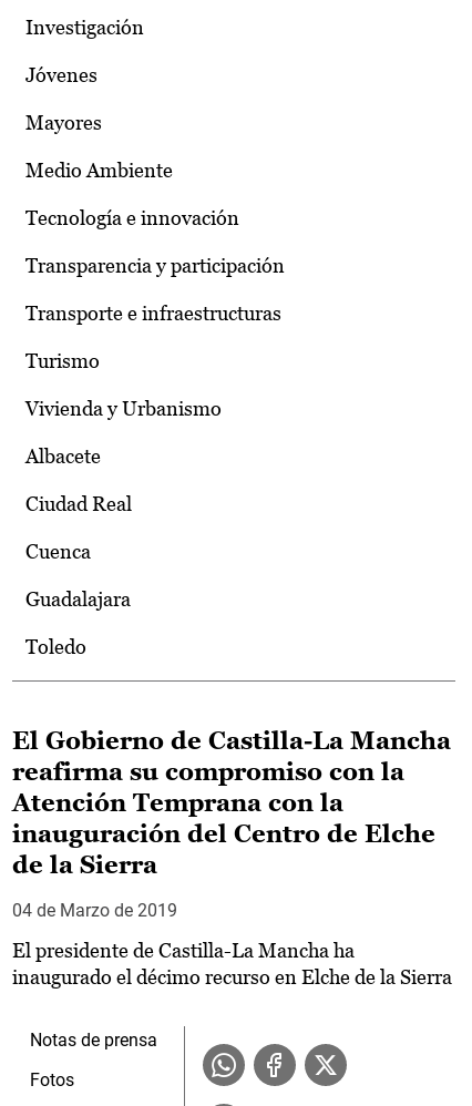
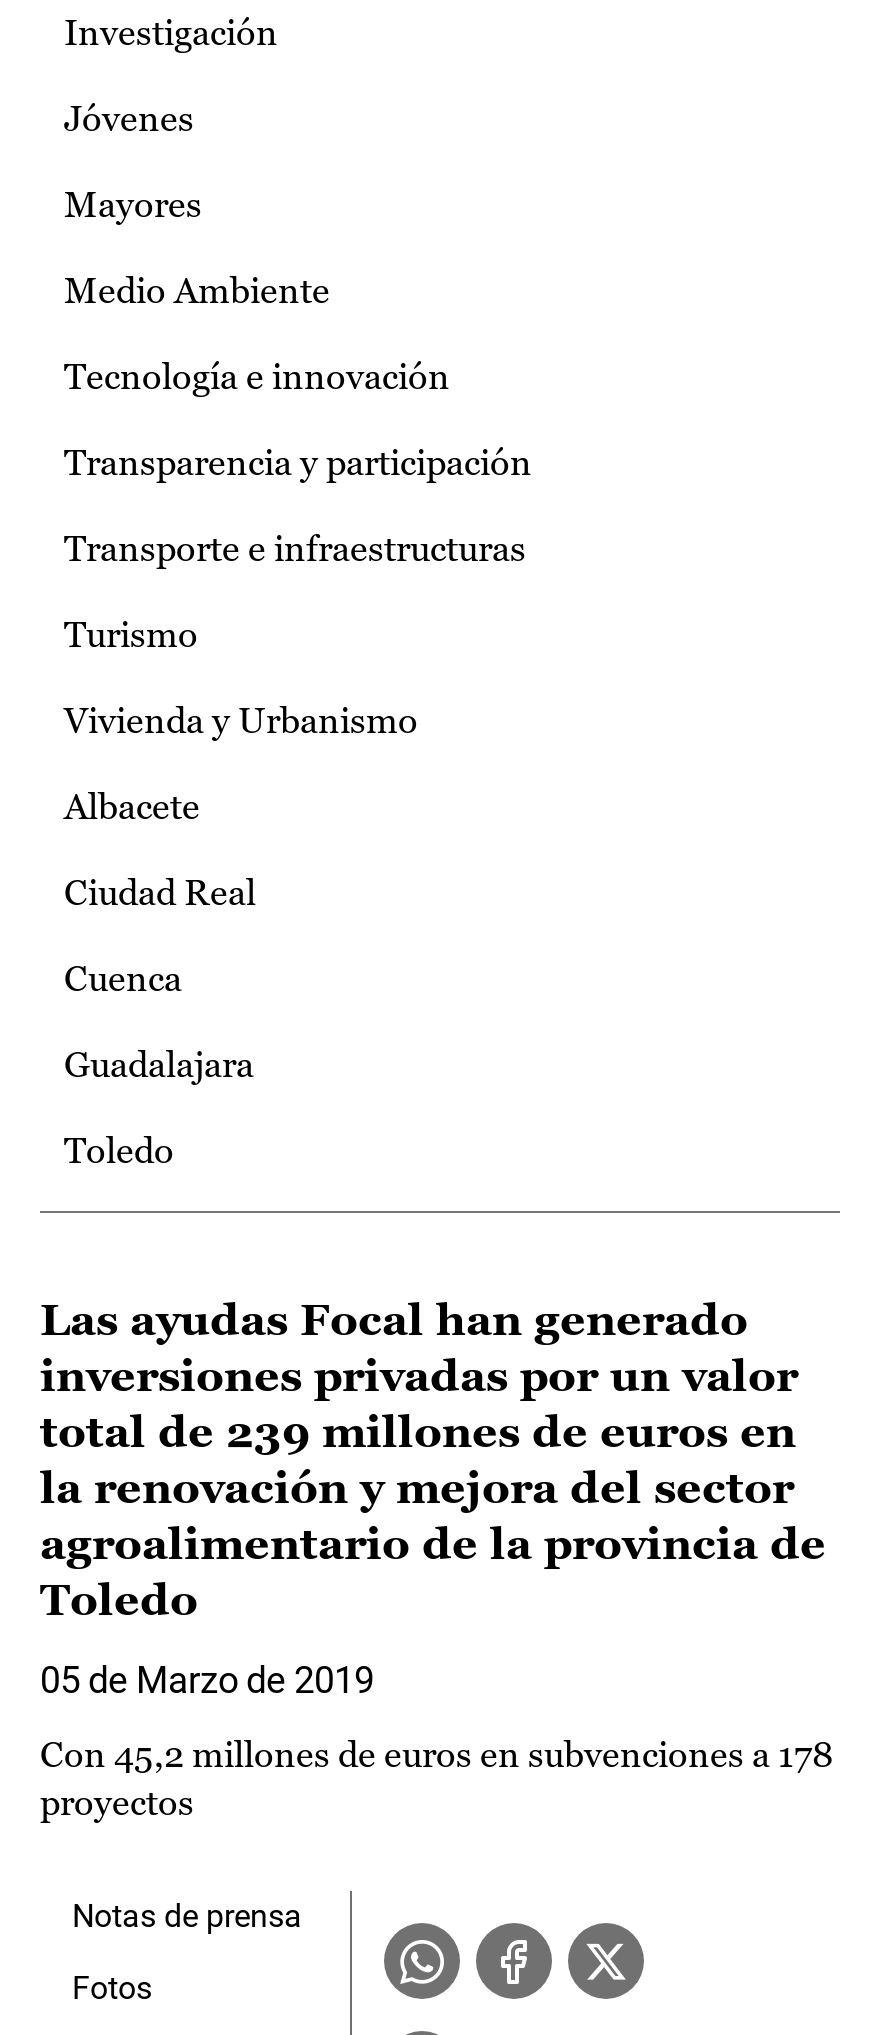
[12,727,451,879] El Gobierno de Castilla-La Mancha | reafirma su compromiso con la | Atención Temprana con la | inauguración del Centro de Elche | de la Sierra -> [40,1295,826,1625] Las ayudas Focal han generado | inversiones privadas por un valor | total de 239 millones de euros en | la renovación y mejora del sector | agroalimentario de la provincia de | Toledo
[12,900,177,921] 04 de Marzo de 2019 -> [40,1659,374,1701] 05 de Marzo de 2019
[12,939,452,989] El presidente de Castilla-La Mancha ha | inaugurado el décimo recurso en Elche de la Sierra -> [40,1733,834,1823] Con 45,2 millones de euros en subvenciones a 178 | proyectos

